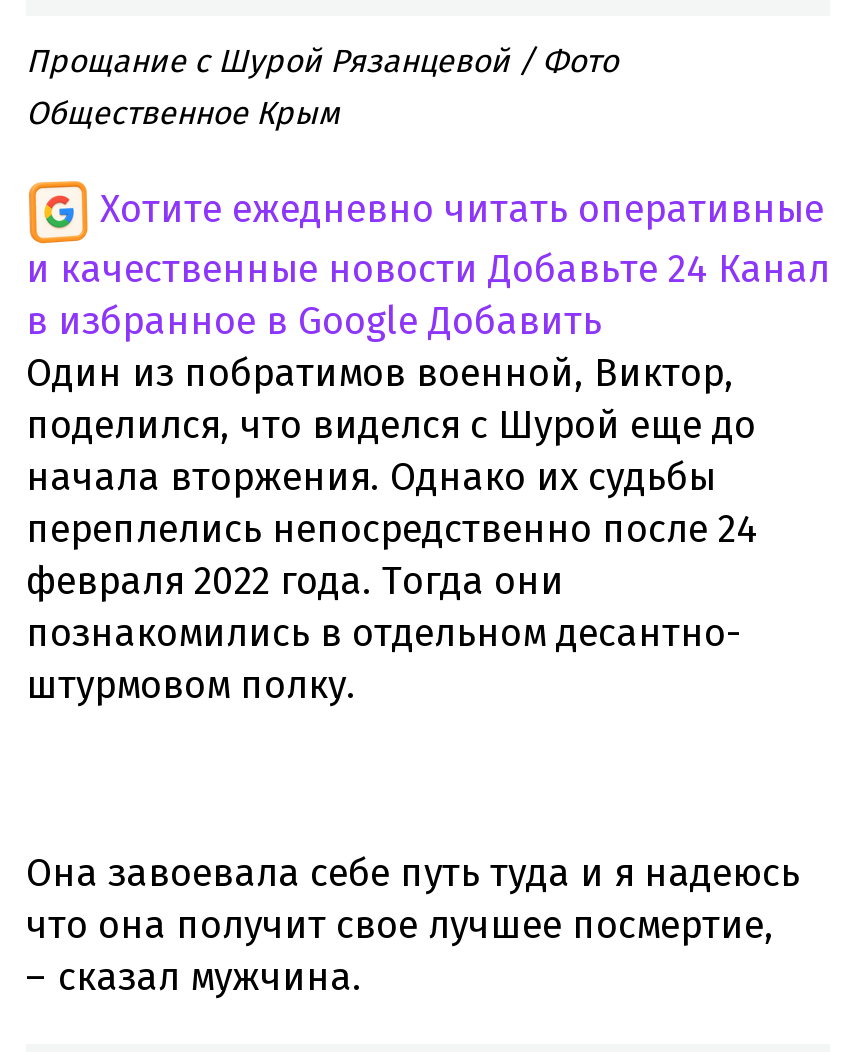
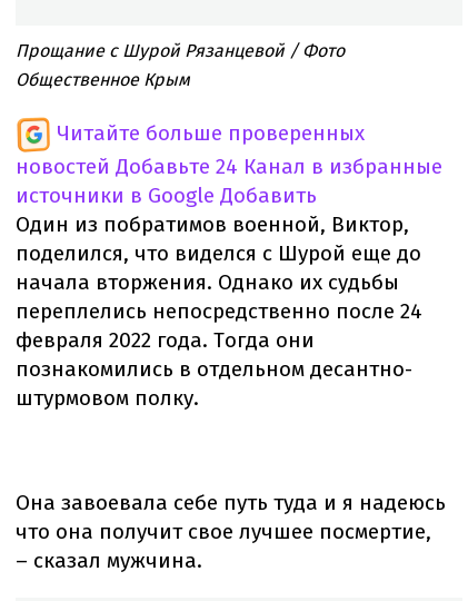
[26,185,830,343] Хотите ежедневно читать оперативные | и качественные новости Добавьте 24 Канал | в избранное в Google Добавить -> [16,120,442,208] Читайте больше проверенных | новостей Добавьте 24 Канал в избранные | источники в Google Добавить

